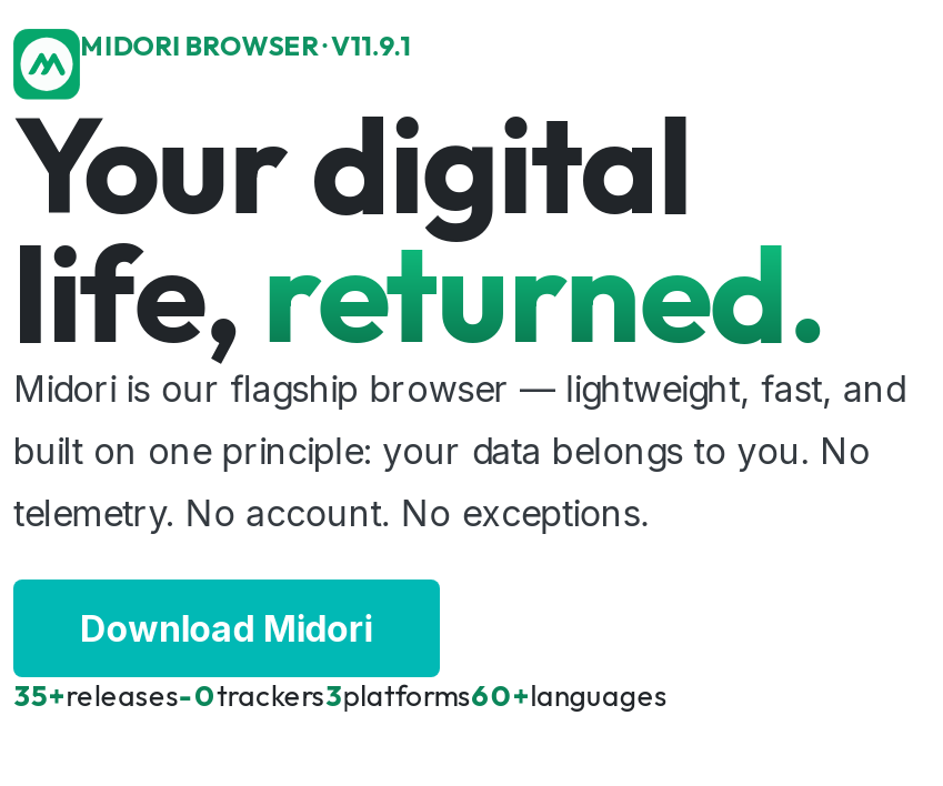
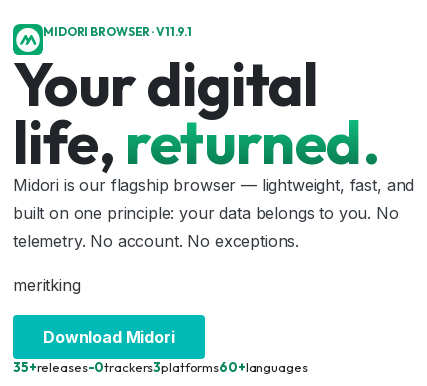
none -> [13,275,81,295] meritking

